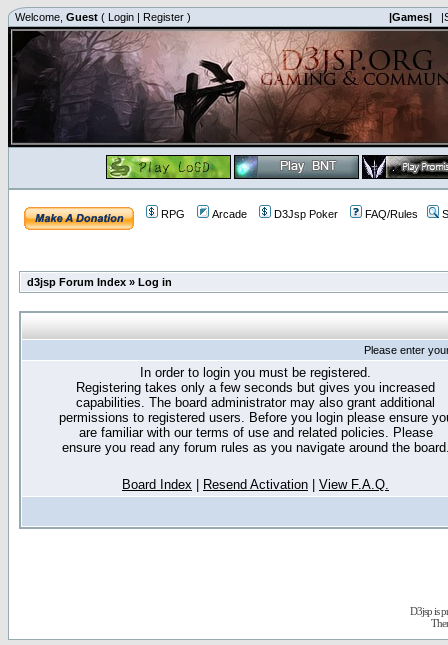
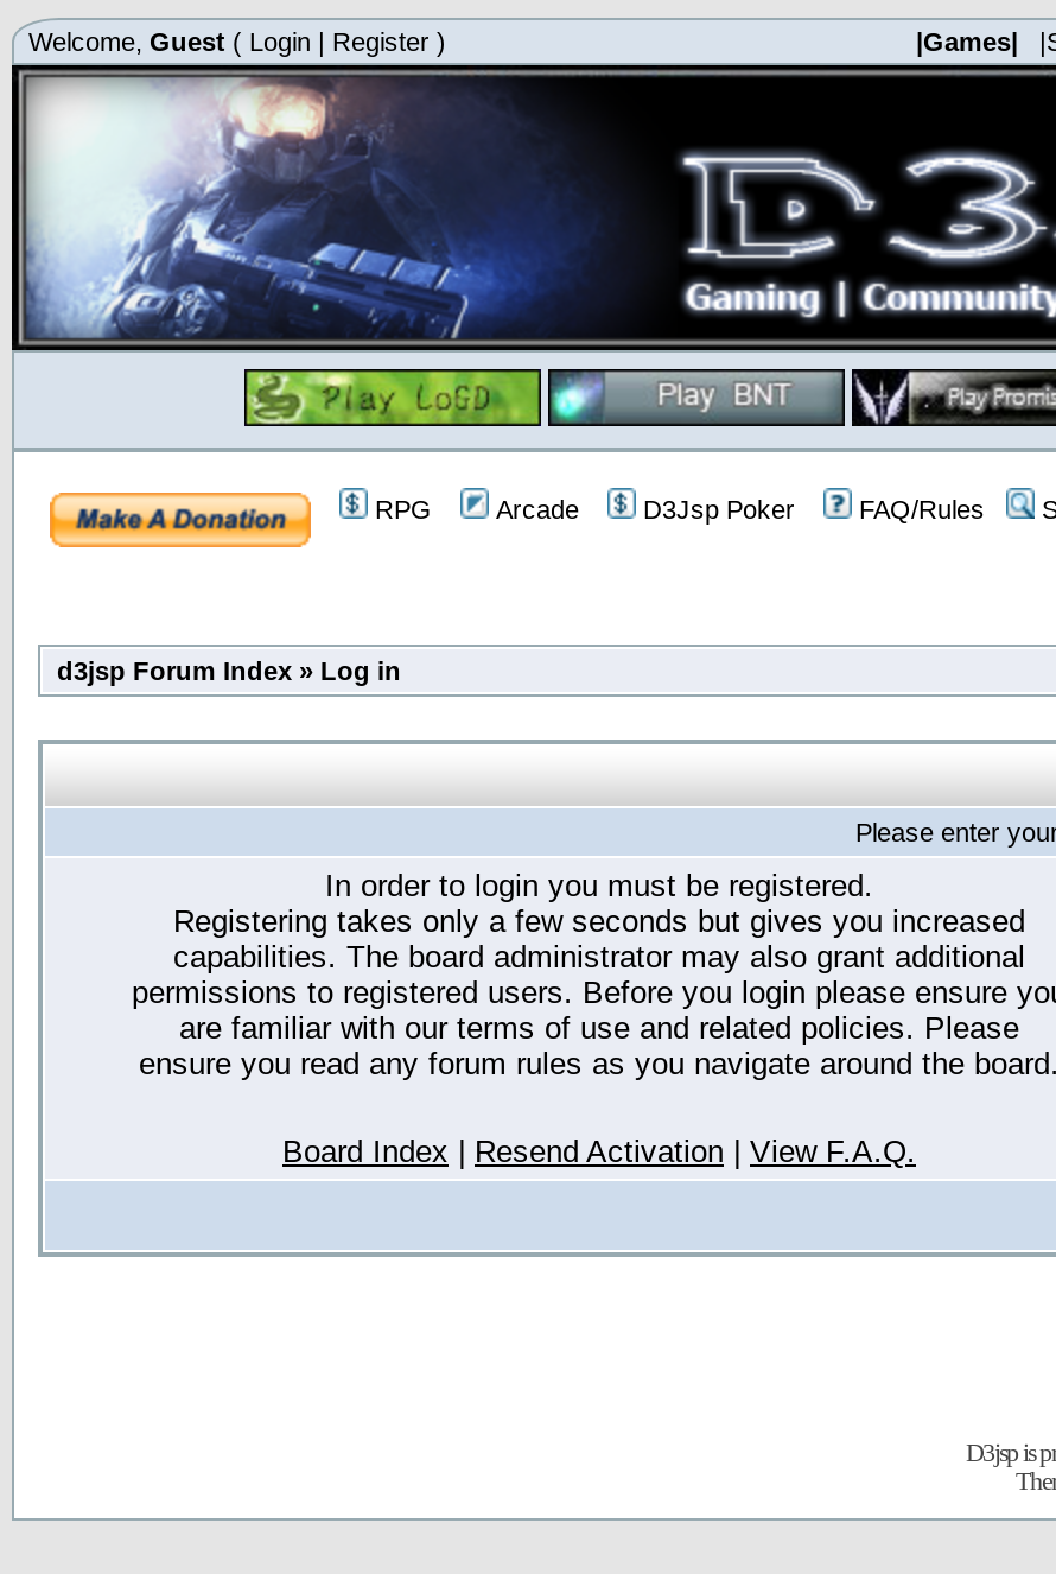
[12,30,445,143] [image] -> [24,75,1049,341] [image]

